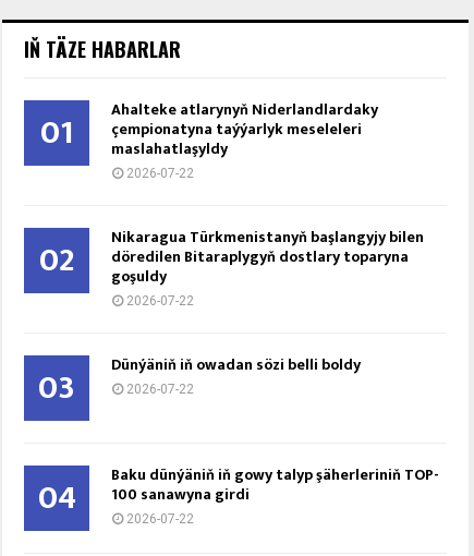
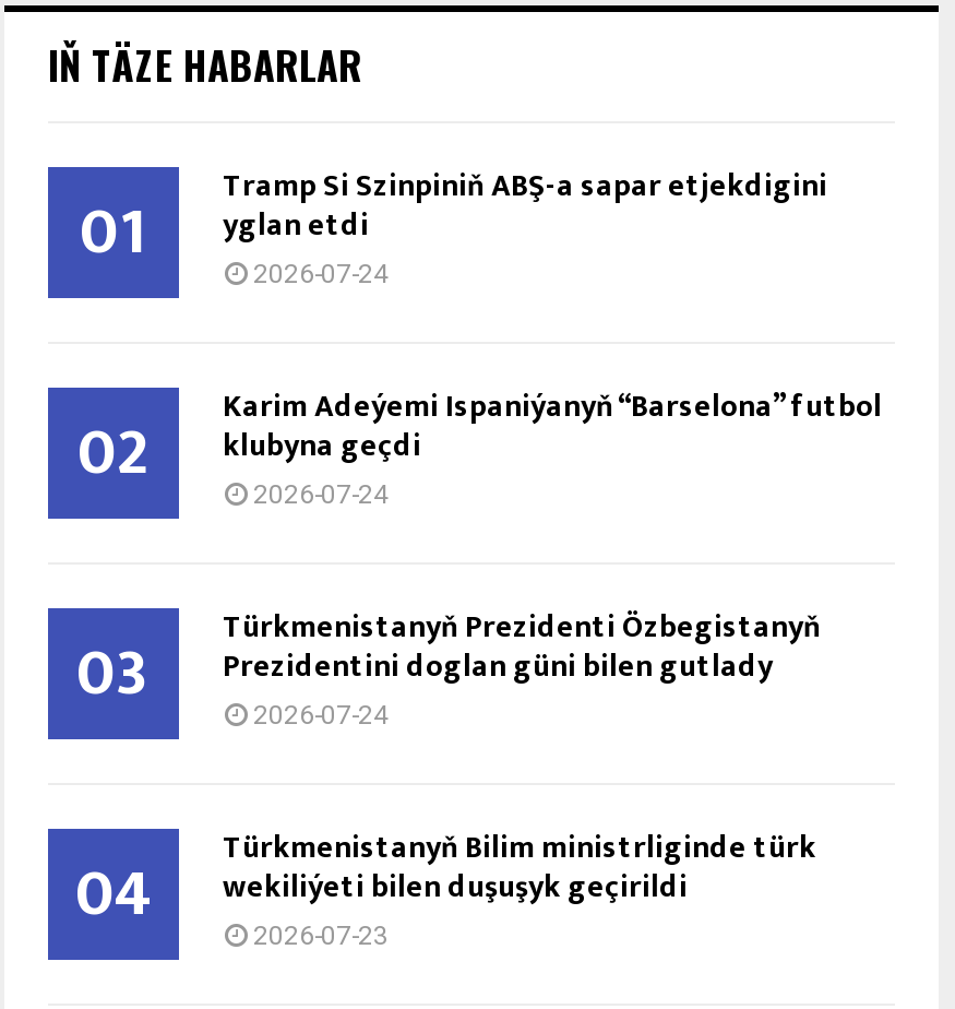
[111,97,378,181] Ahalteke atlarynyň Niderlandlardaky | çempionatyna taýýarlyk meseleleri | maslahatlaşyldy | 2026-07-22 -> [223,159,827,288] Tramp Si Szinpiniň ABŞ-a sapar etjekdigini | yglan etdi | 2026-07-24
[111,225,424,309] Nikaragua Türkmenistanyň başlangyjy bilen | döredilen Bitaraplygyň dostlary toparyna | goşuldy | 2026-07-22 -> [223,380,882,509] Karim Adeýemi Ispaniýanyň “Barselona” futbol | klubyna geçdi | 2026-07-24
[111,353,361,397] Dünýäniň iň owadan sözi belli boldy | 2026-07-22 -> [223,600,821,729] Türkmenistanyň Prezidenti Özbegistanyň | Prezidentini doglan güni bilen gutlady | 2026-07-24
[111,463,439,527] Baku dünýäniň iň gowy talyp şäherleriniň TOP- | 100 sanawyna girdi | 2026-07-22 -> [223,821,816,950] Türkmenistanyň Bilim ministrliginde türk | wekiliýeti bilen duşuşyk geçirildi | 2026-07-23

